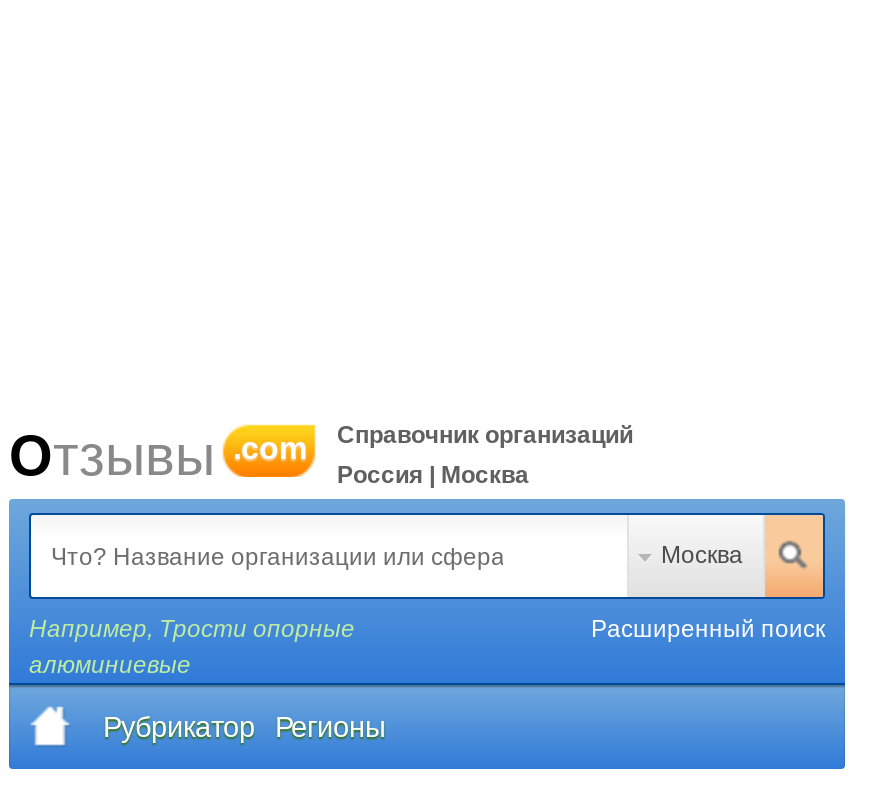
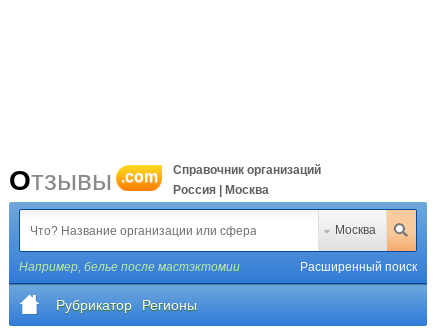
[29,615,355,679] Например, Трости опорные | алюминиевые -> [19,260,240,274] Например, белье после мастэктомии

